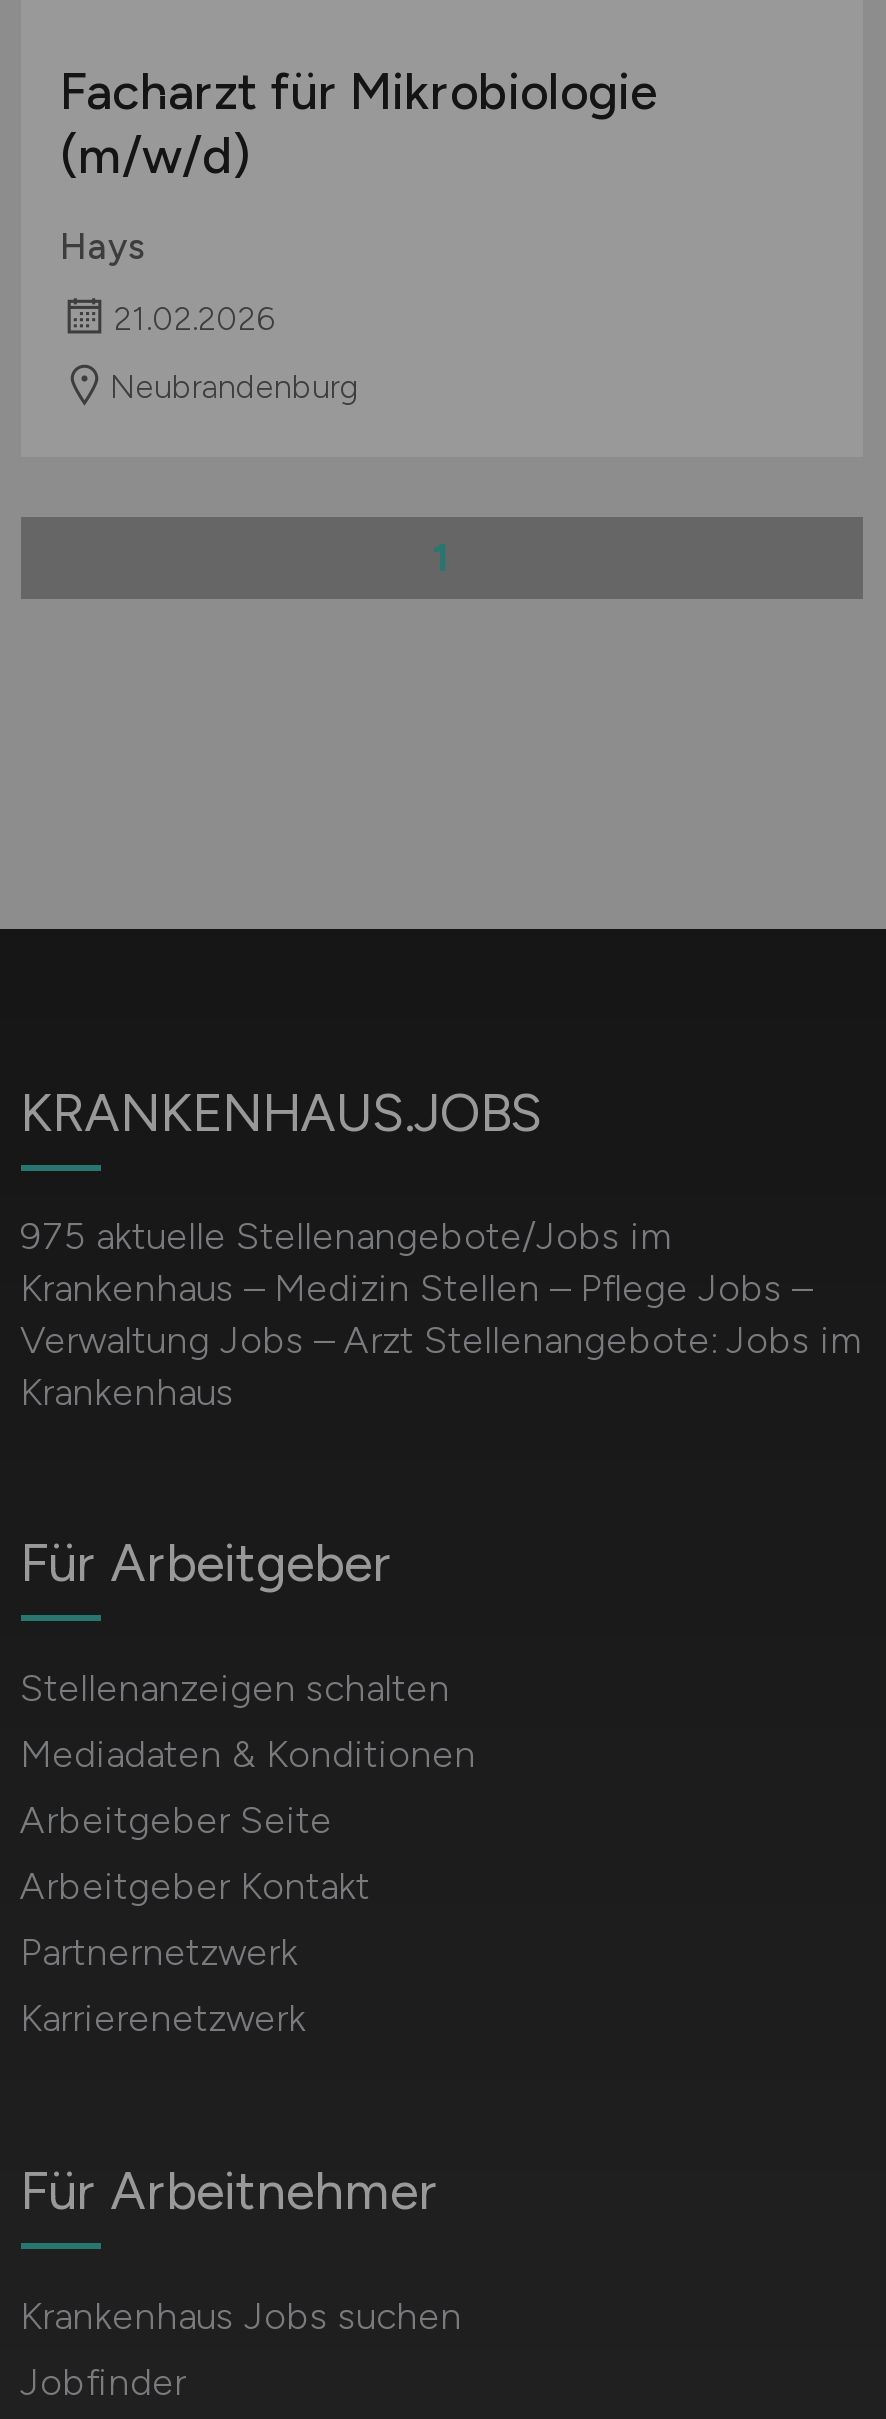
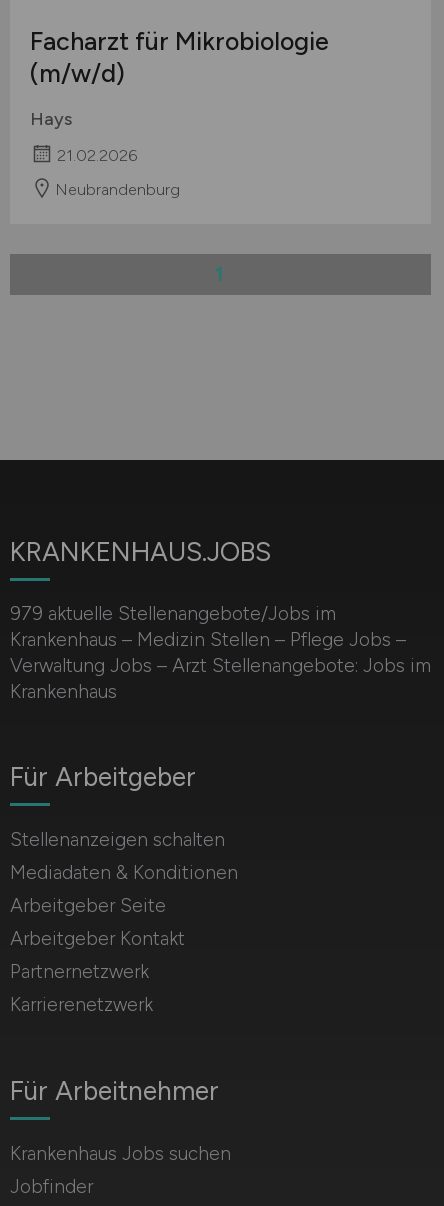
[20,1213,672,1259] 975 aktuelle Stellenangebote/Jobs im -> [9,602,335,625] 979 aktuelle Stellenangebote/Jobs im

